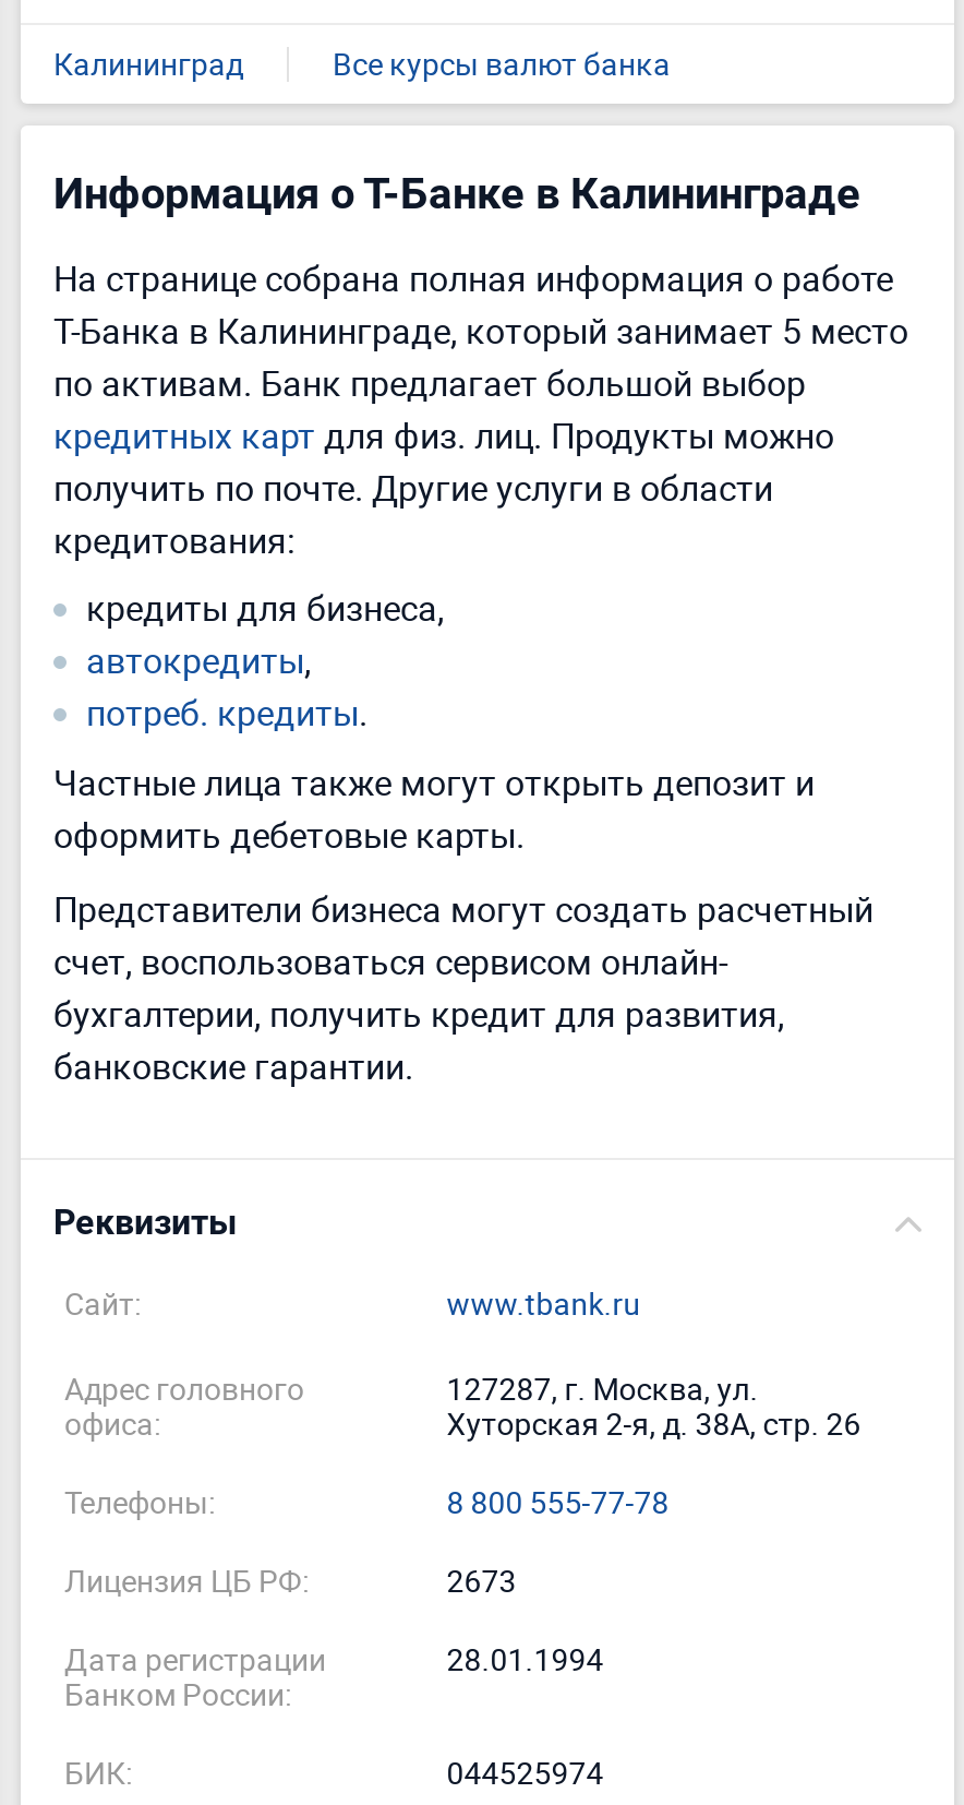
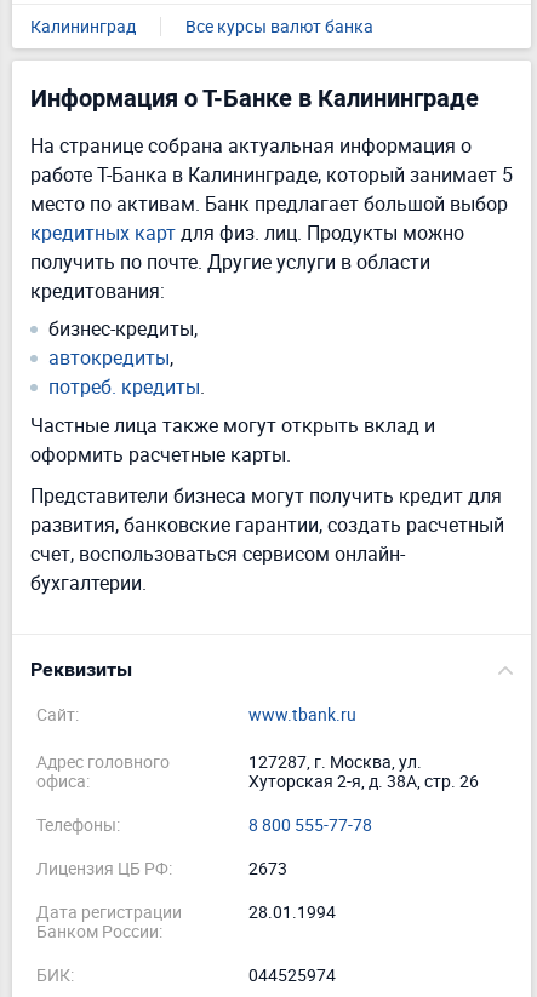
[53,254,908,407] На странице собрана полная информация о работе | Т-Банка в Калининграде, который занимает 5 место | по активам. Банк предлагает большой выбор -> [30,132,513,217] На странице собрана актуальная информация о | работе Т-Банка в Калининграде, который занимает 5 | место по активам. Банк предлагает большой выбор
[86,584,444,632] кредиты для бизнеса, -> [48,315,198,342] бизнес-кредиты,
[53,758,815,859] Частные лица также могут открыть депозит и | оформить дебетовые карты. -> [30,412,435,468] Частные лица также могут открыть вклад и | оформить расчетные карты.
[53,885,873,933] Представители бизнеса могут создать расчетный -> [30,482,504,538] Представители бизнеса могут получить кредит для | развития, банковские гарантии, создать расчетный
moved [53,937,727,985] -> [30,540,405,567]: счет, воспользоваться сервисом онлайн-
[53,990,784,1090] бухгалтерии, получить кредит для развития, | банковские гарантии. -> [30,569,147,596] бухгалтерии.

